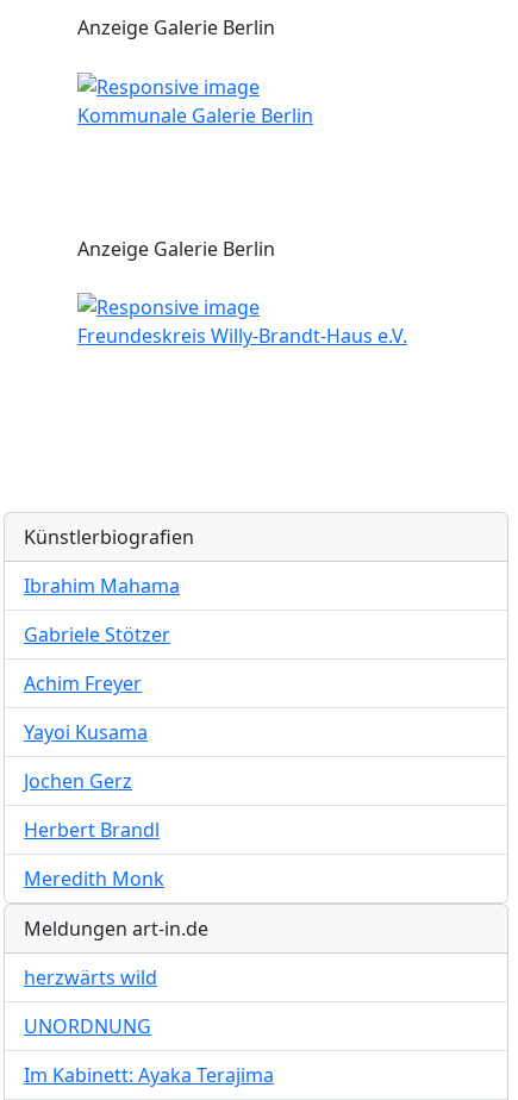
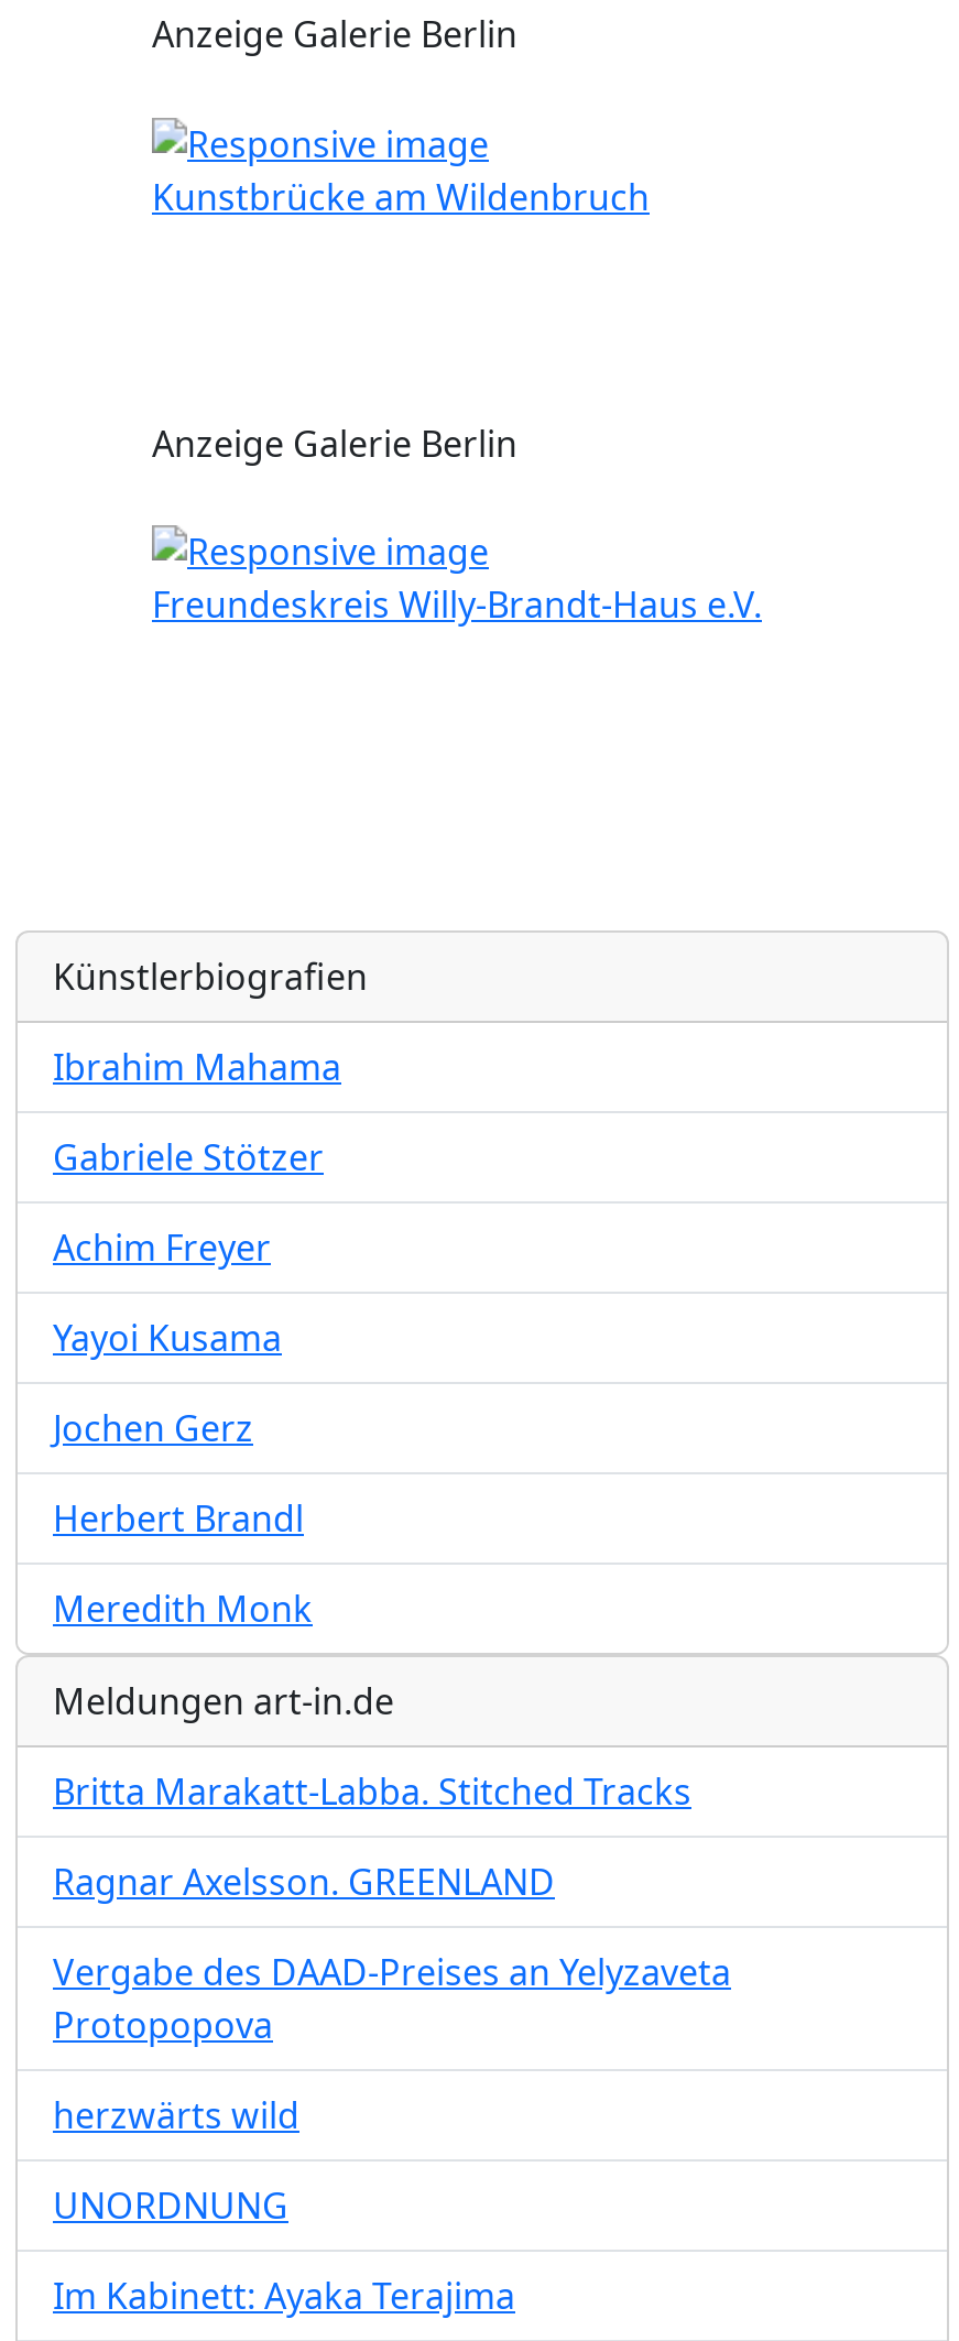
[77,102,313,128] Kommunale Galerie Berlin -> [152,172,650,221] Kunstbrücke am Wildenbruch
none -> [53,1768,731,2050] Britta Marakatt-Labba. Stitched Tracks | Ragnar Axelsson. GREENLAND | Vergabe des DAAD-Preises an Yelyzaveta | Protopopova

